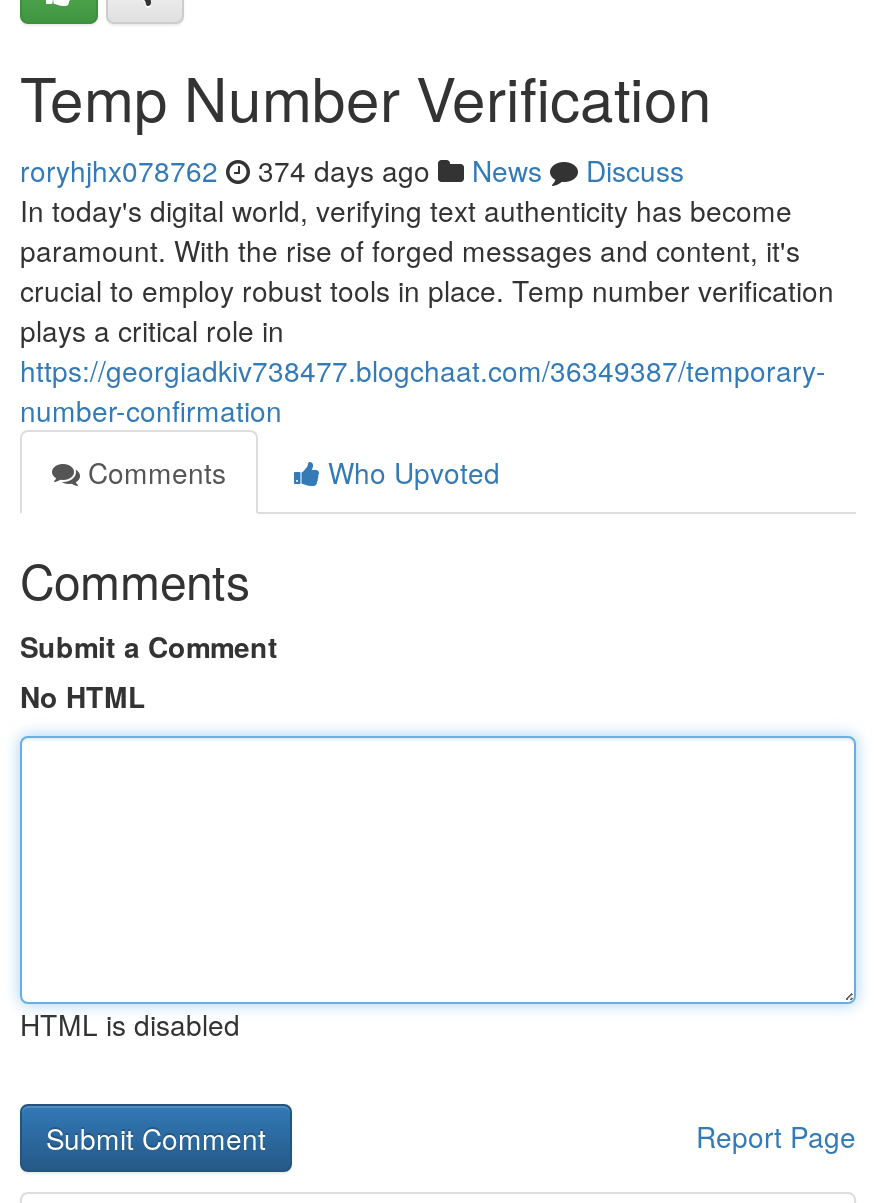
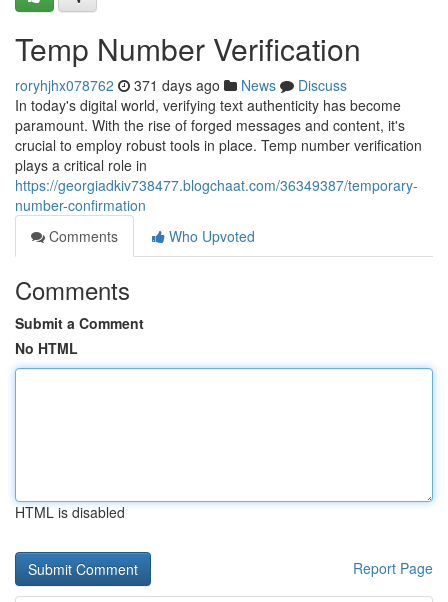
[20,150,684,190] roryhjhx078762 374 days ago News Discuss -> [15,75,347,95] roryhjhx078762 371 days ago News Discuss

